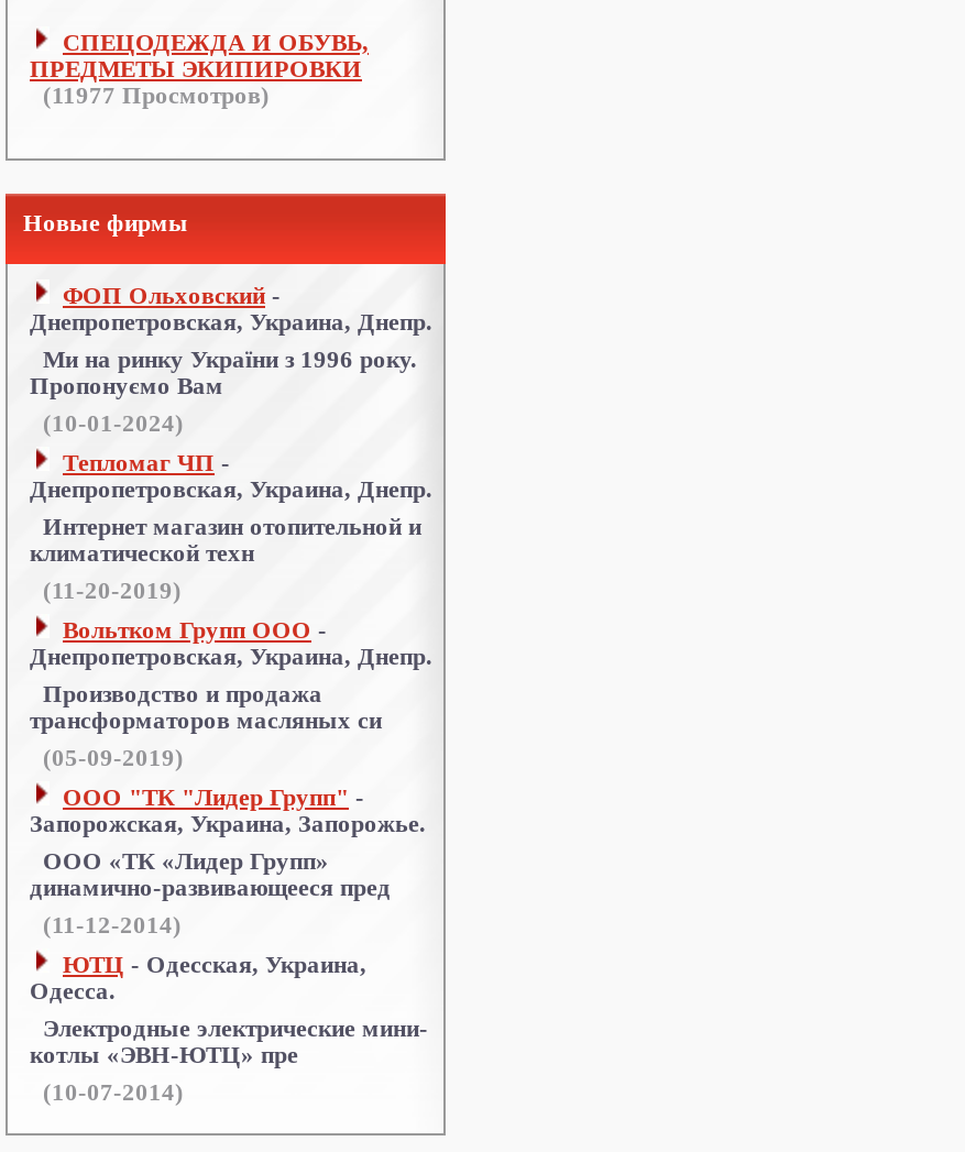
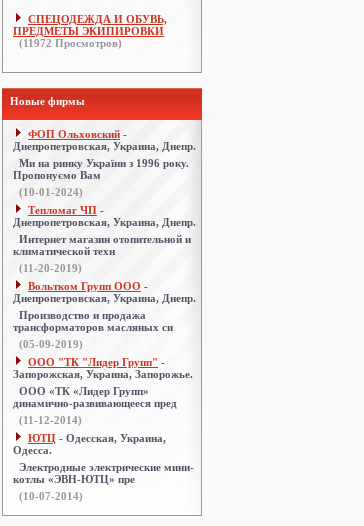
[43,81,270,108] (11977Просмотров) -> [19,37,122,49] (11972Просмотров)

